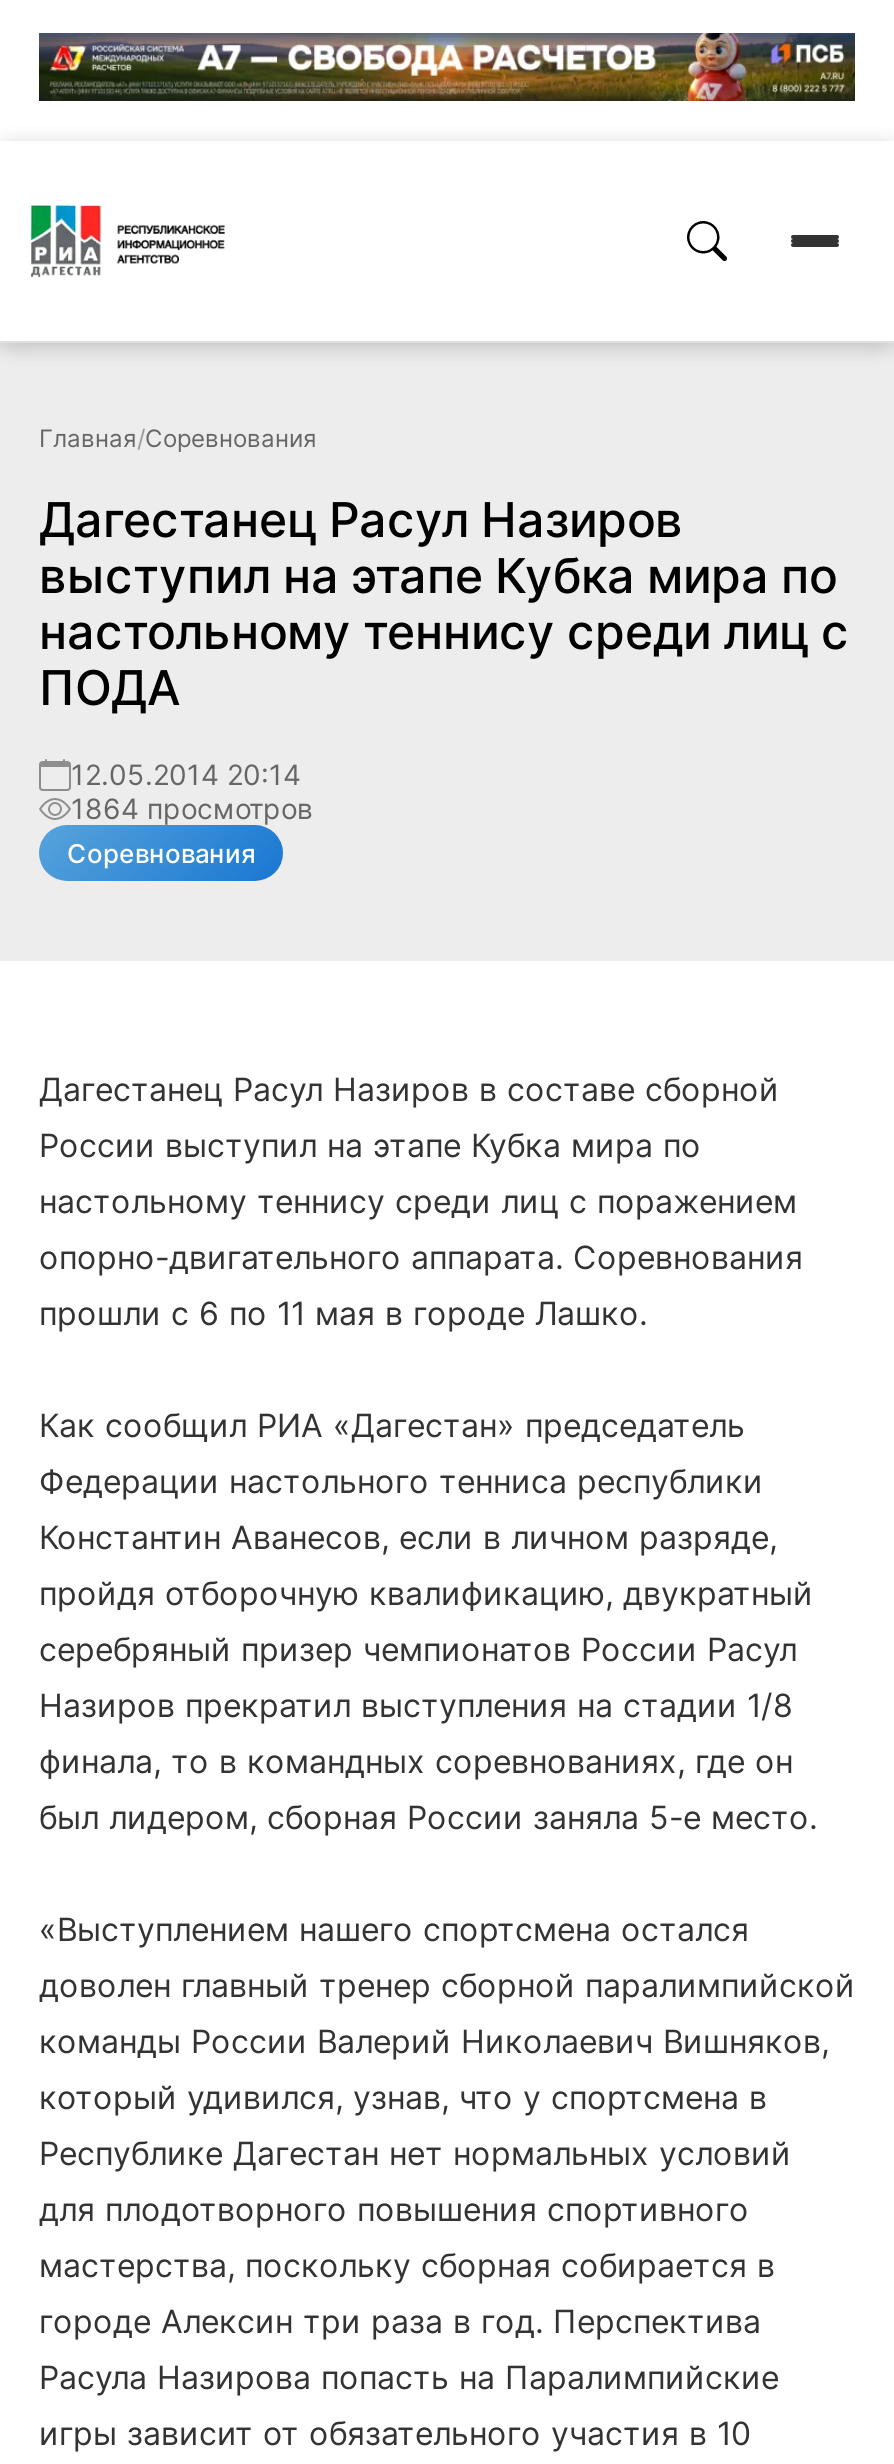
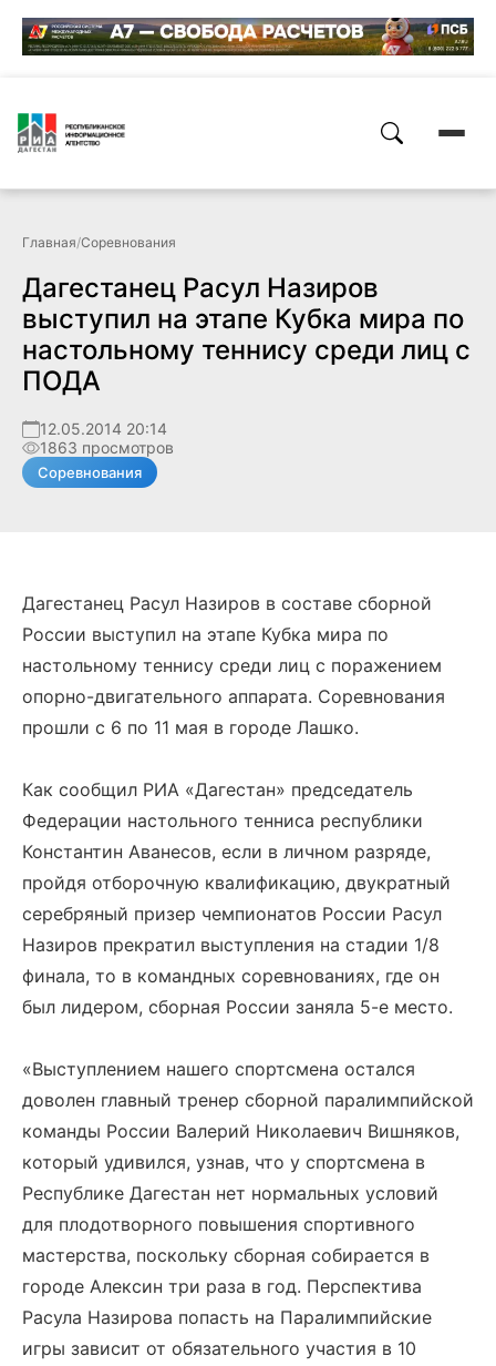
[71,791,313,825] 1864 просмотров -> [40,438,174,457] 1863 просмотров

